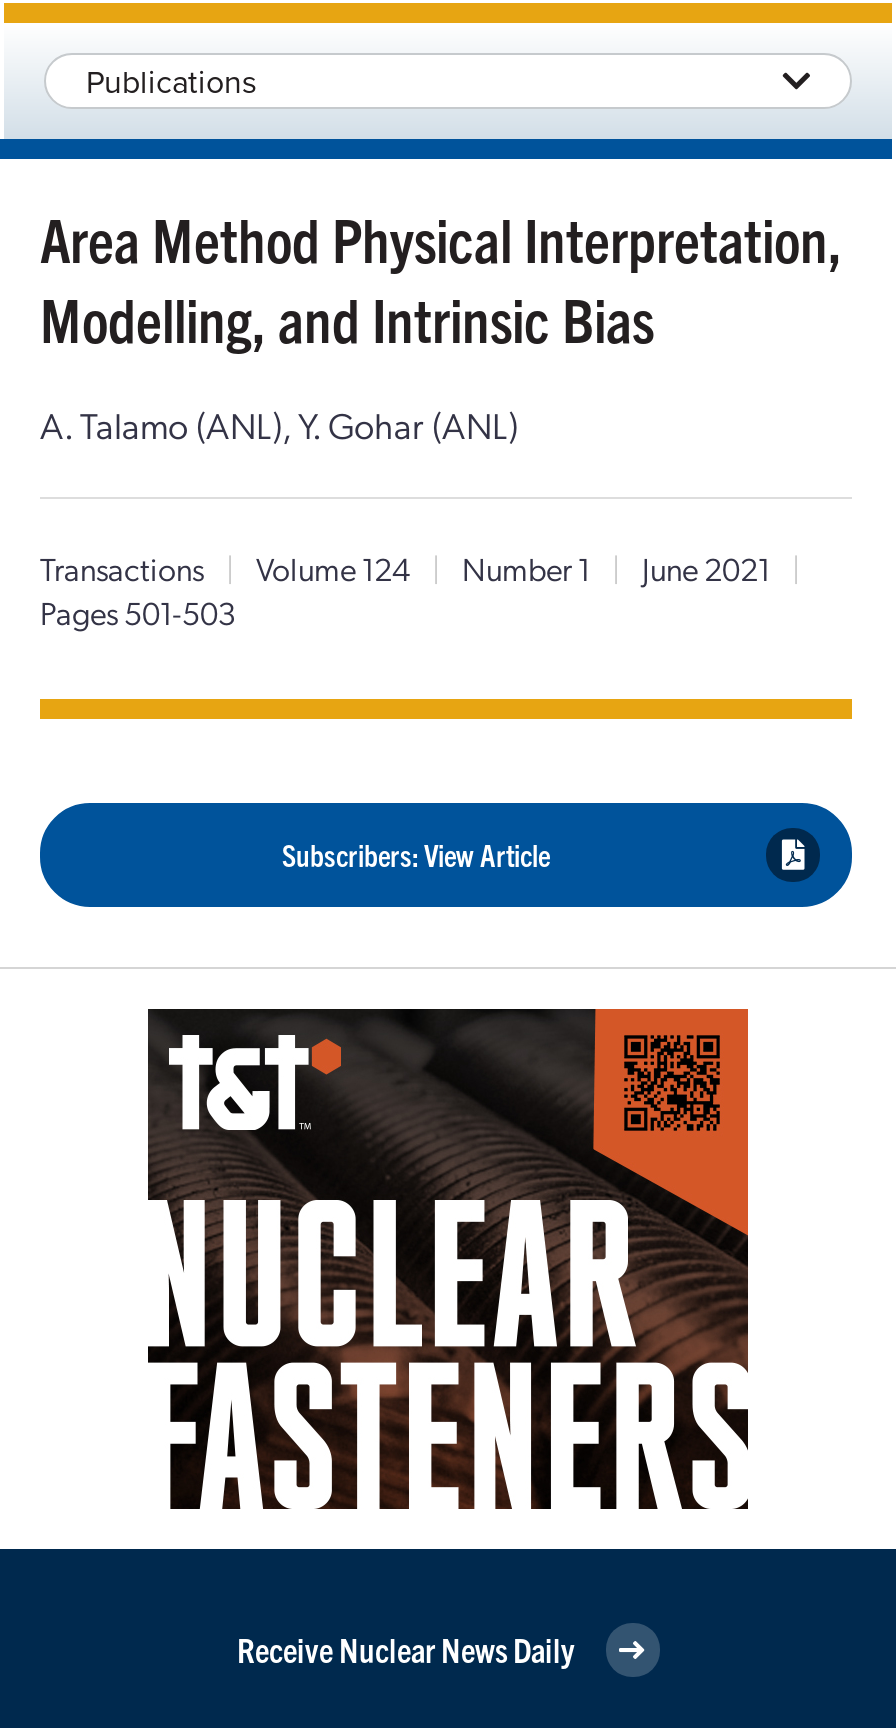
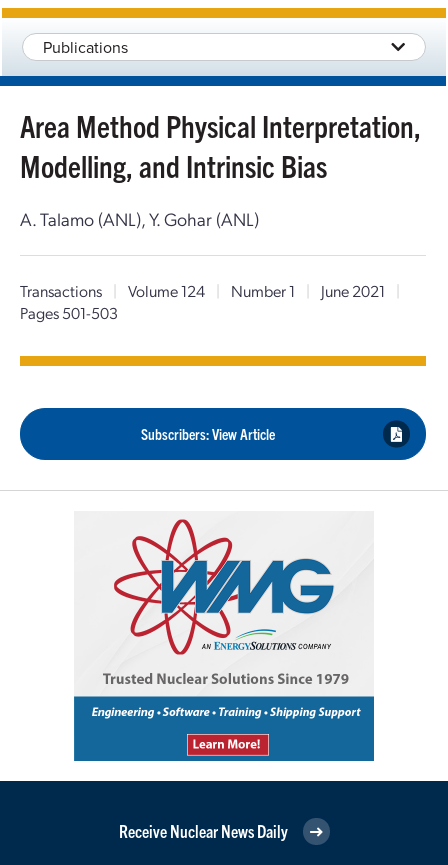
[146,1007,750,1511] [image] -> [73,511,375,762] [image]

